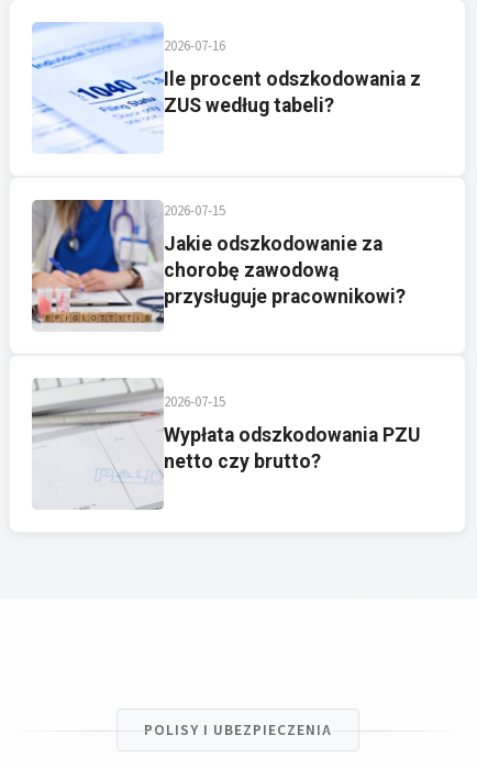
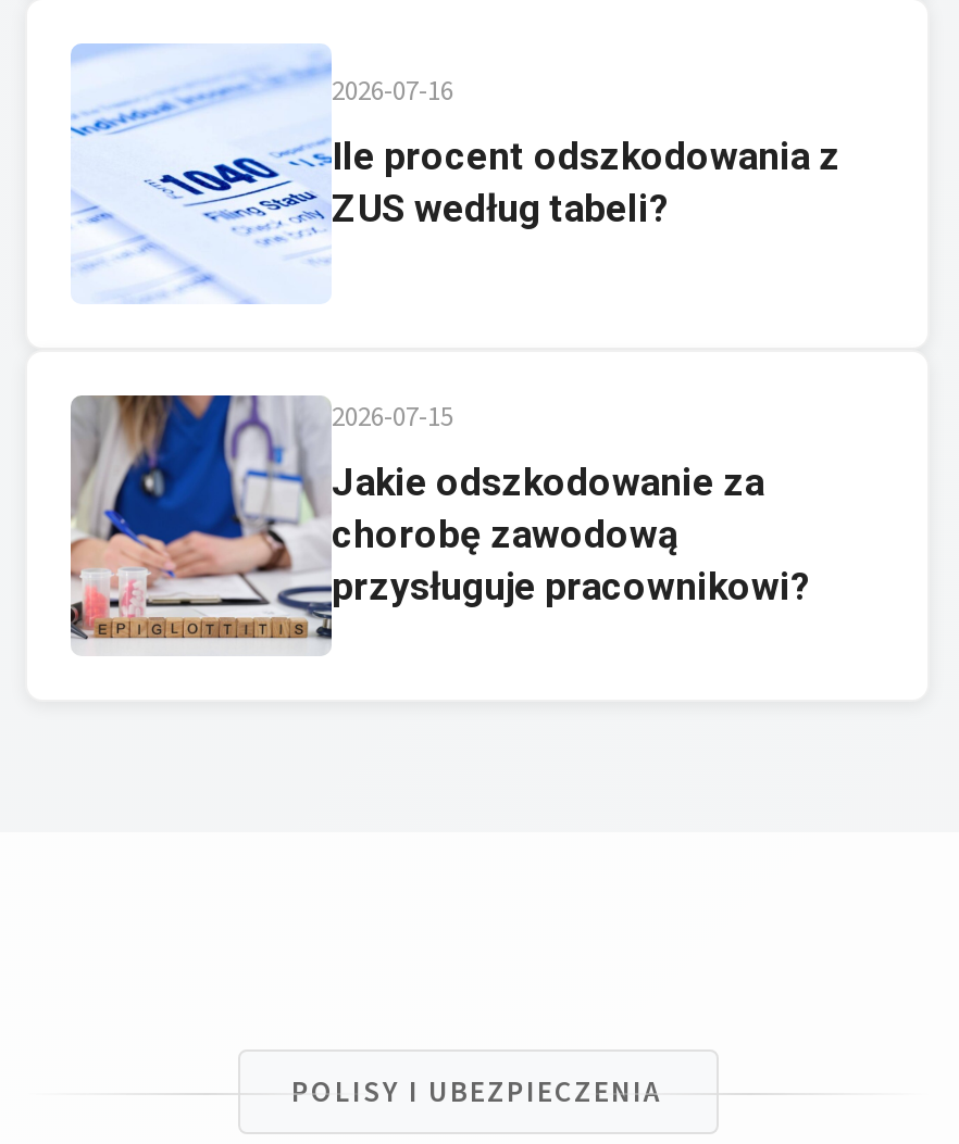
[32,378,420,510] [image] | 2026-07-15 | Wypłata odszkodowania PZU | netto czy brutto? -> none

